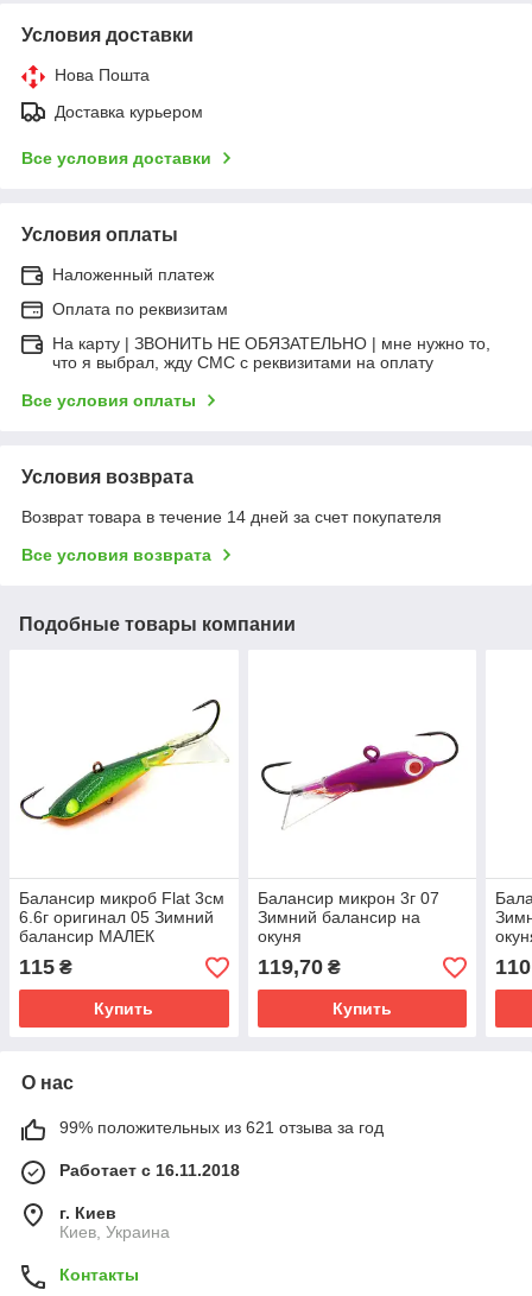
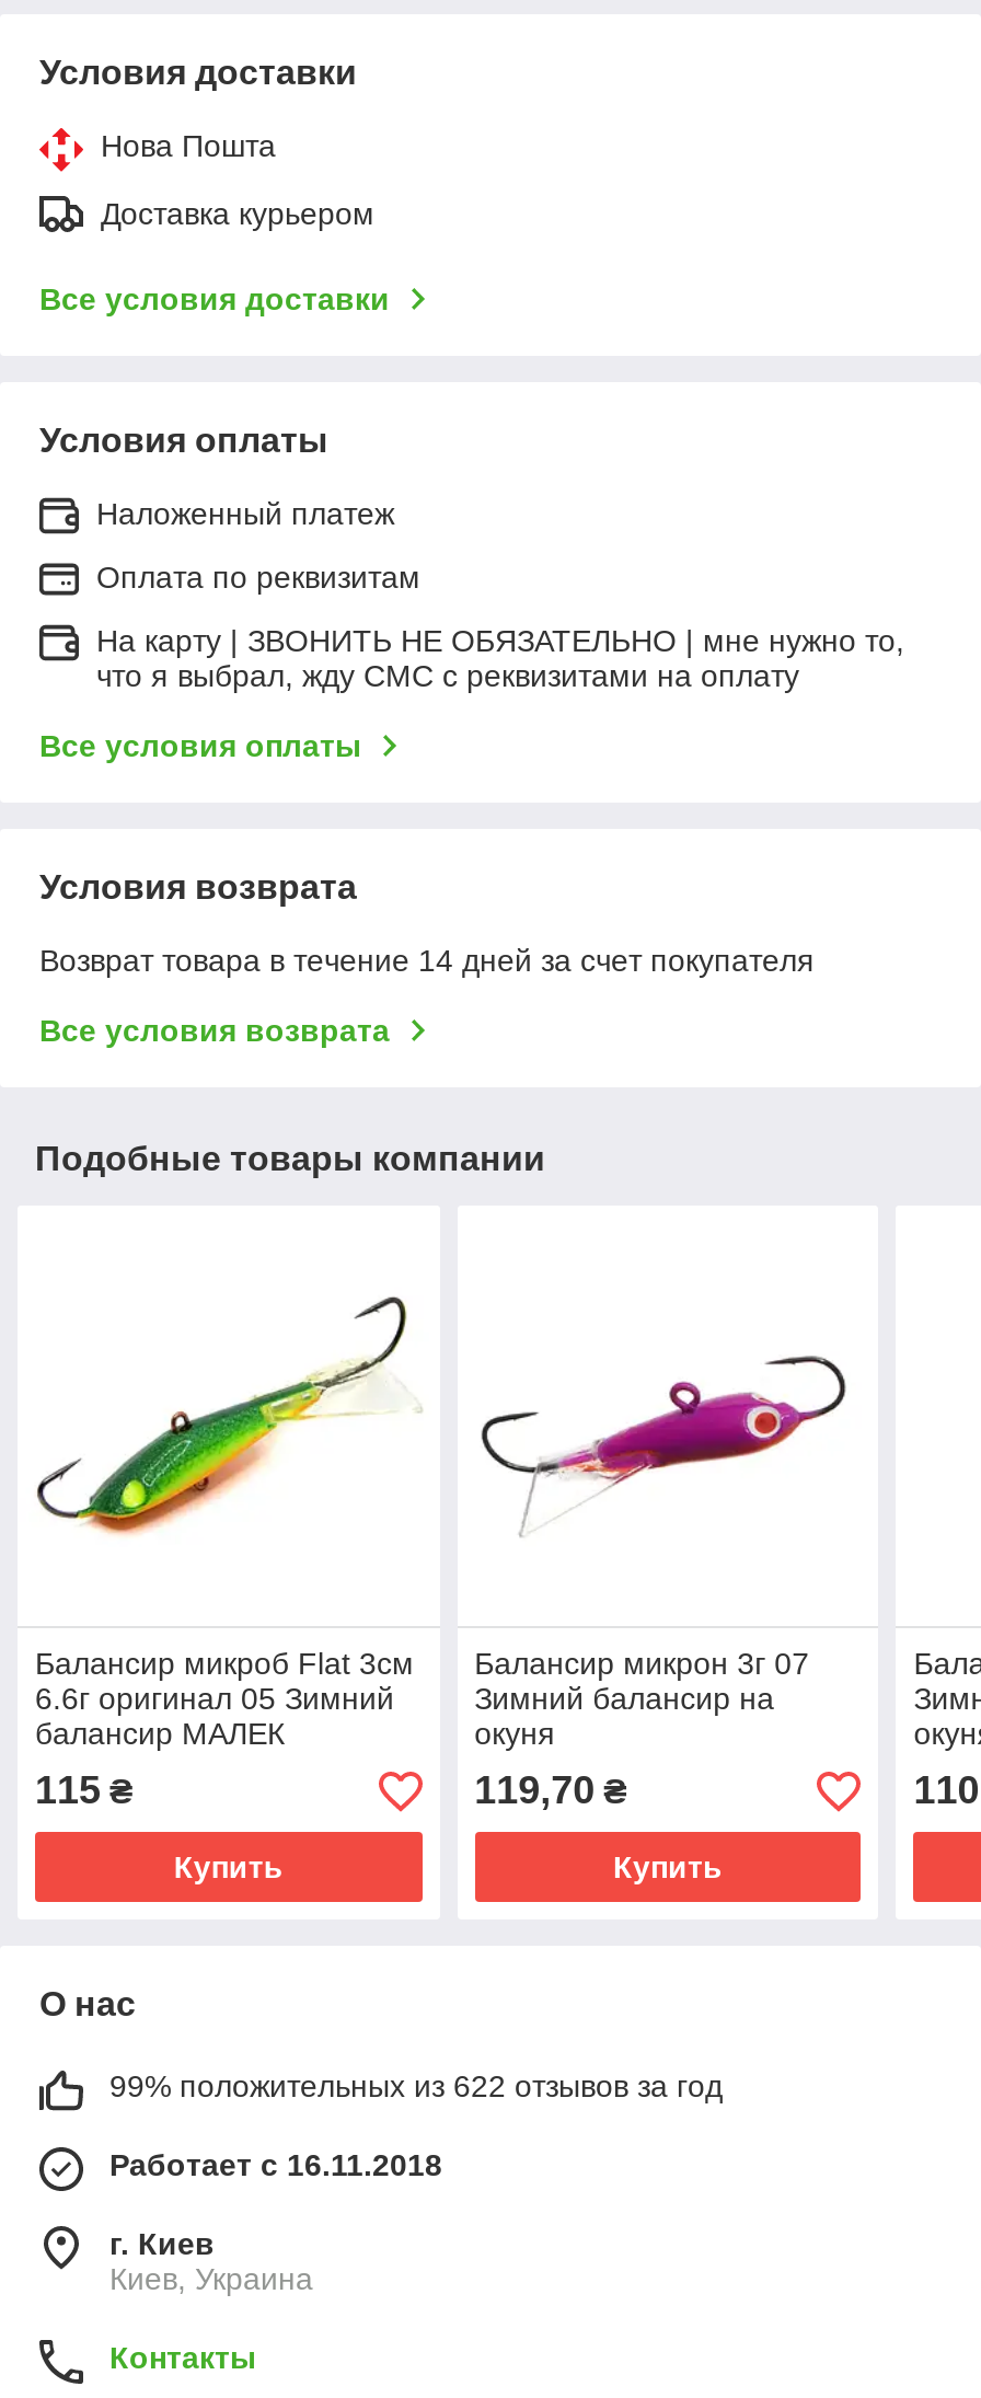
[59,1118,384,1137] 99% положительных из 621 отзыва за год -> [109,2069,723,2104] 99% положительных из 622 отзывов за год

